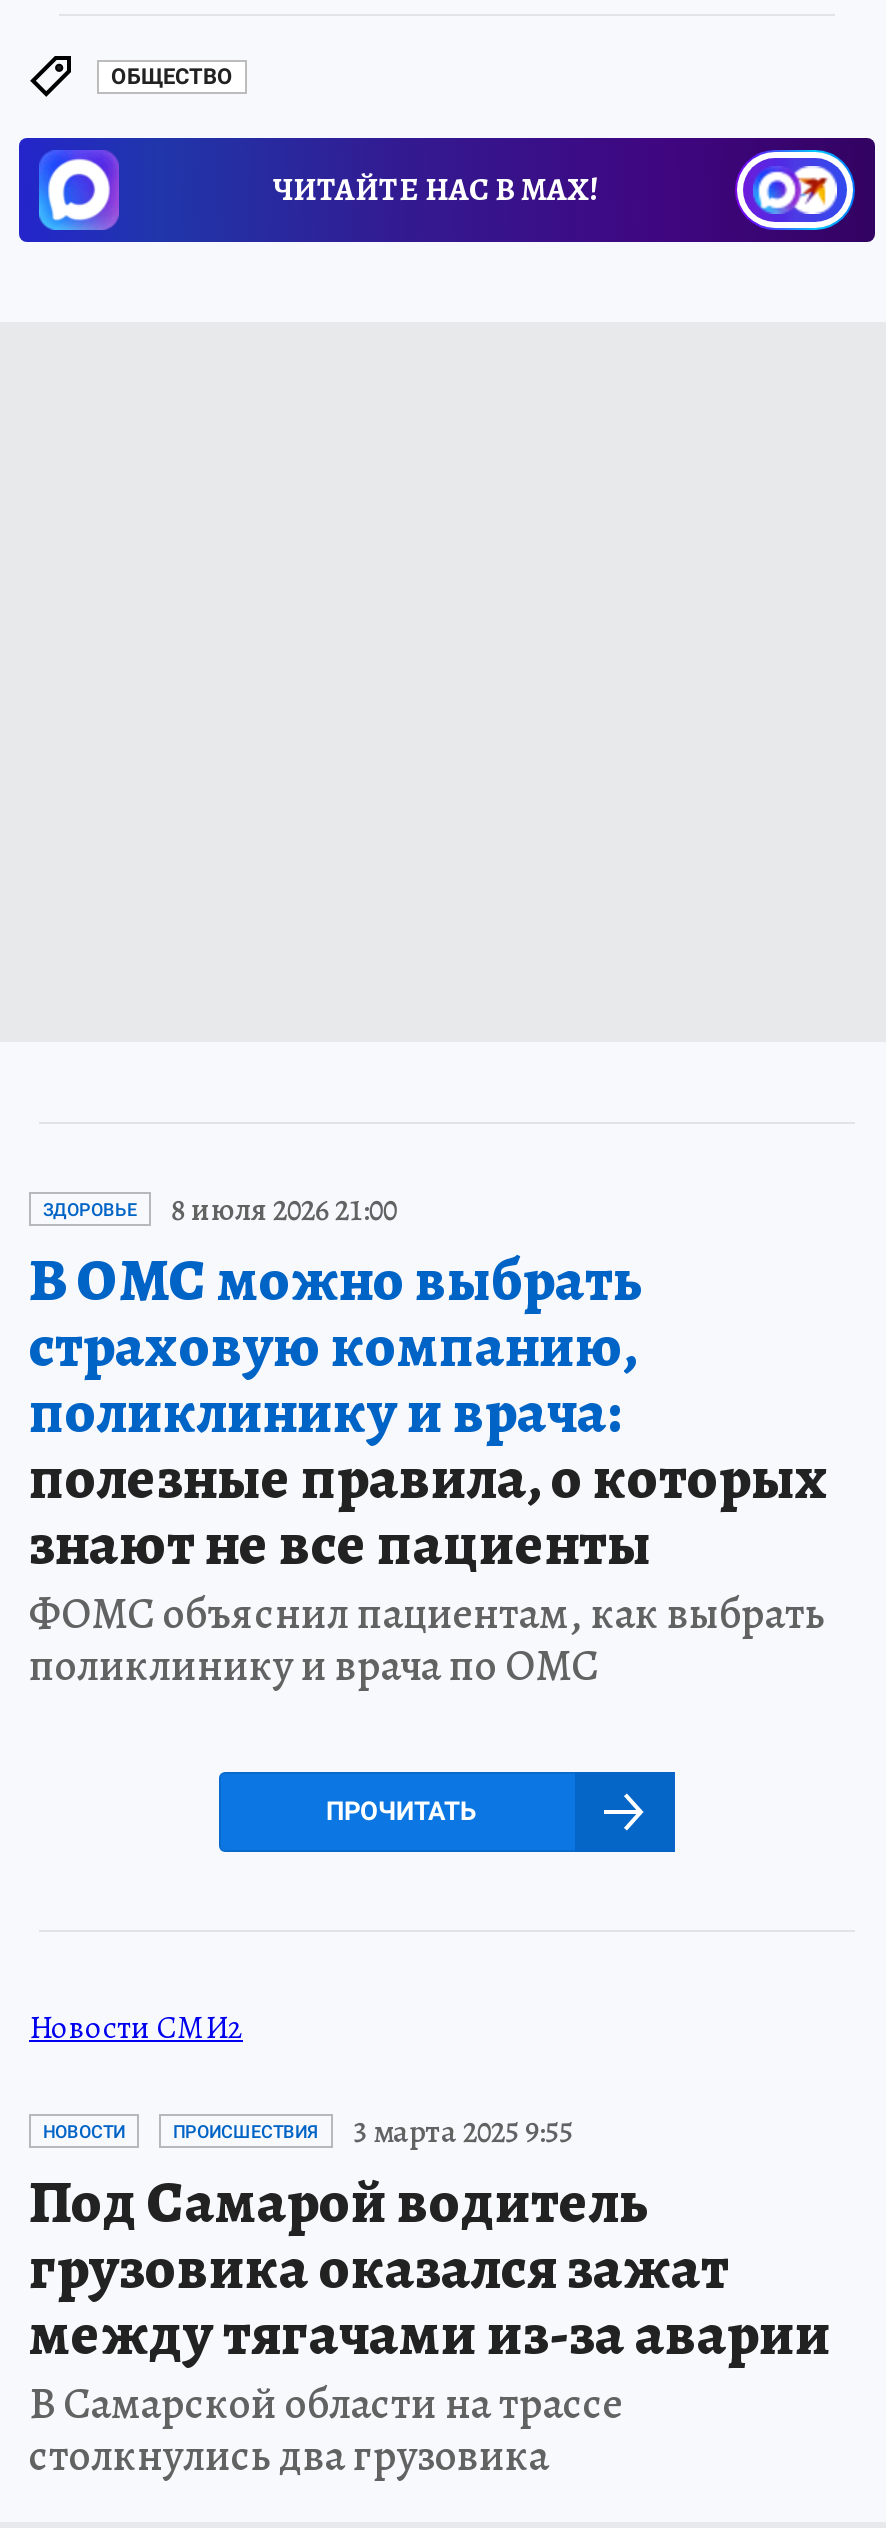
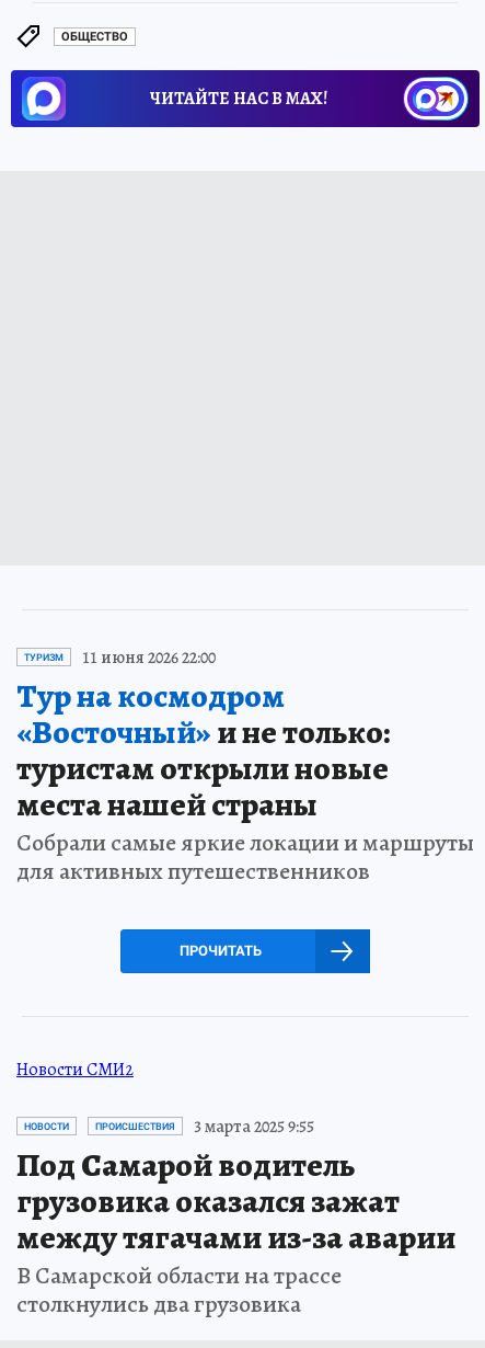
[29,1187,829,1695] ЗДОРОВЬЕ | 8 июля 2026 21:00 | В ОМС можно выбрать | страховую компанию, | поликлинику и врача: | полезные правила, о которых | знают не все пациенты | ФОМС объяснил пациентам, как выбрать | поликлинику и врача по ОМС -> [16,645,474,887] ТУРИЗМ | 11 июня 2026 22:00 | Тур на космодром | «Восточный»и не только: | туристам открыли новые | места нашей страны | Собрали самые яркие локации и маршруты | для активных путешественников

